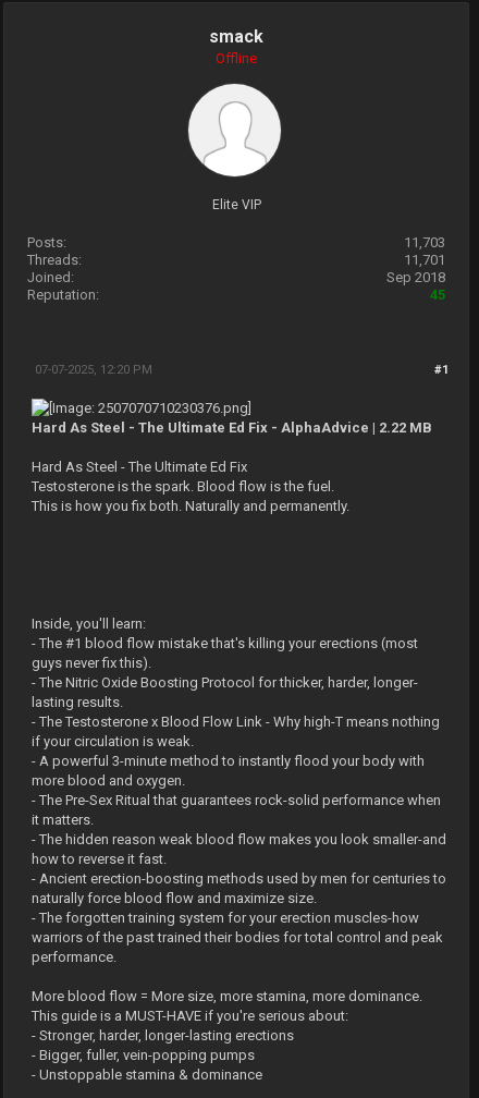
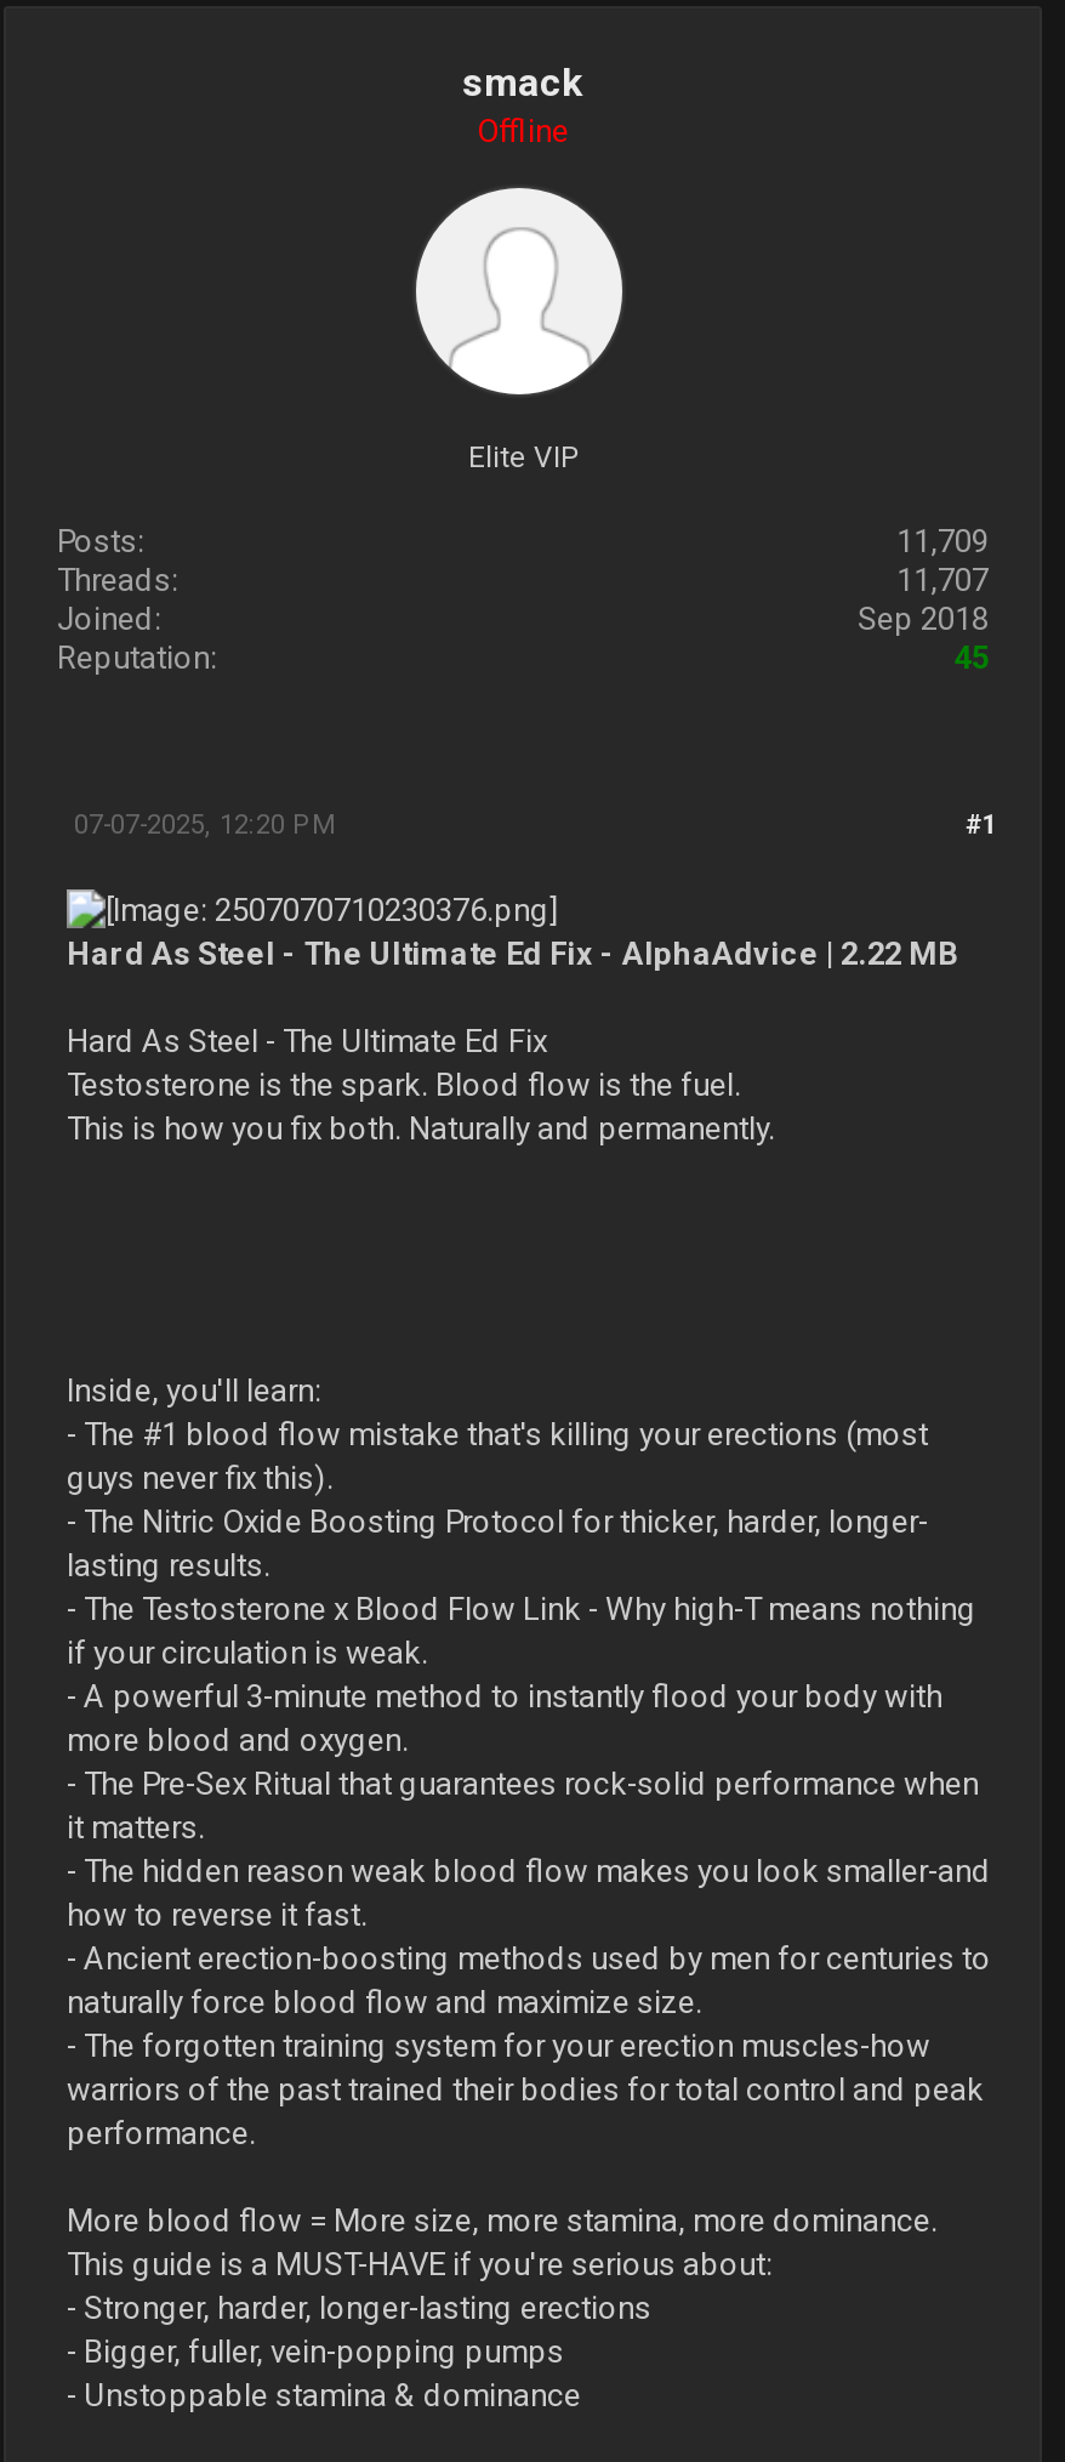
[404,234,445,251] 11,703 -> [896,523,989,559] 11,709
[404,252,445,268] 11,701 -> [896,562,989,598] 11,707

